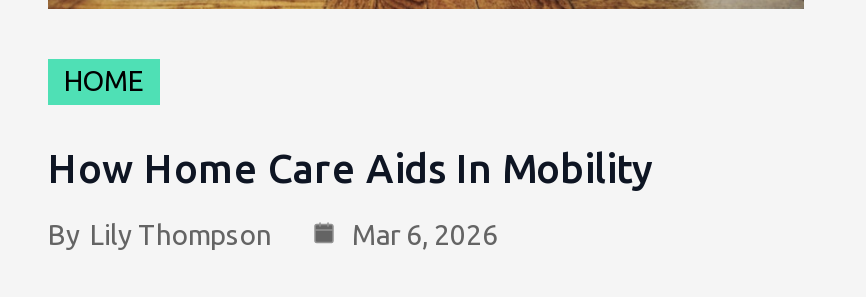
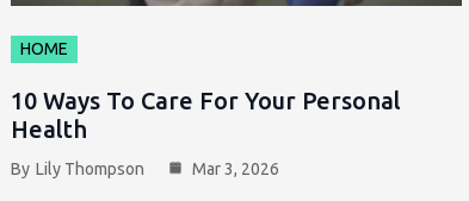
[48,146,652,192] How Home Care Aids In Mobility -> [11,87,401,142] 10 Ways To Care For Your Personal | Health
[346,220,498,252] Mar 6, 2026 -> [189,159,279,178] Mar 3, 2026

